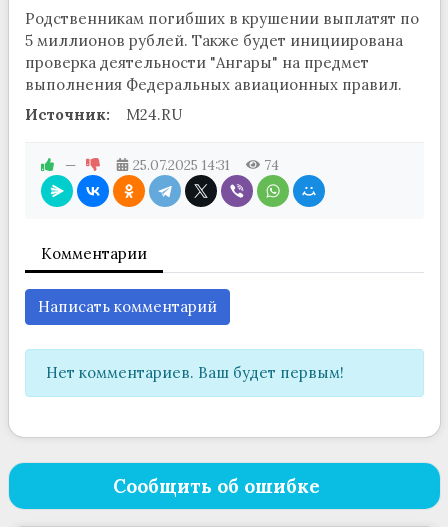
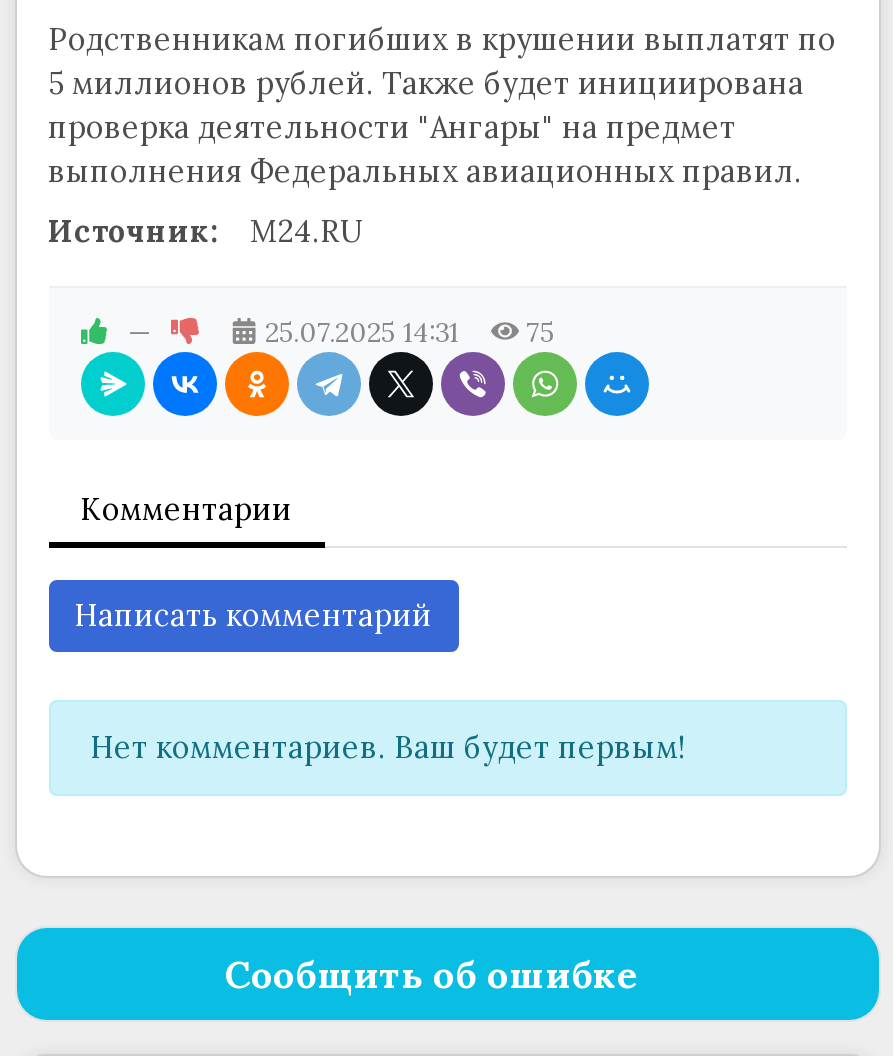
[133,156,278,174] 25.07.2025 14:31 74 -> [265,314,554,350] 25.07.2025 14:31 75

